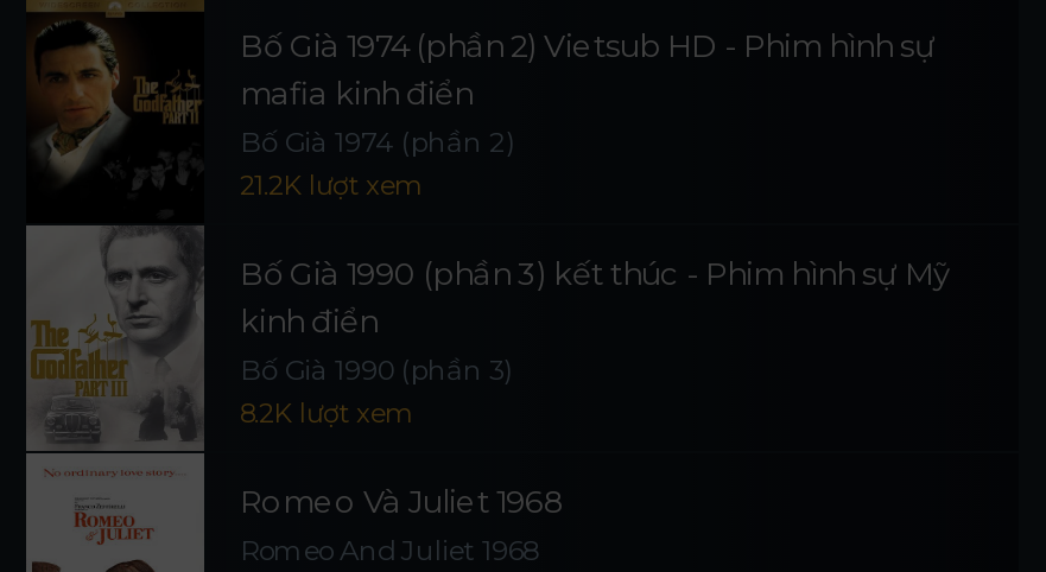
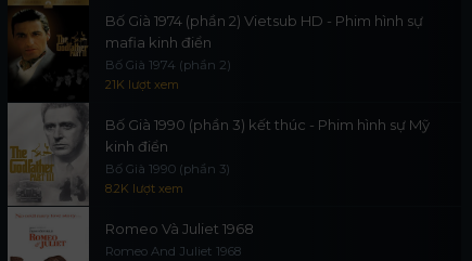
[240,169,420,202] 21.2K lượt xem -> [105,77,179,92] 21K lượt xem

